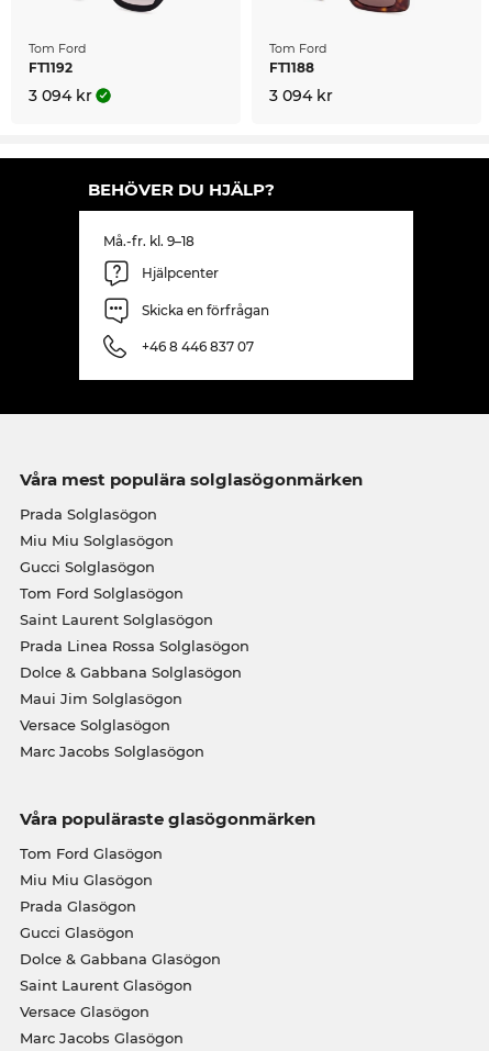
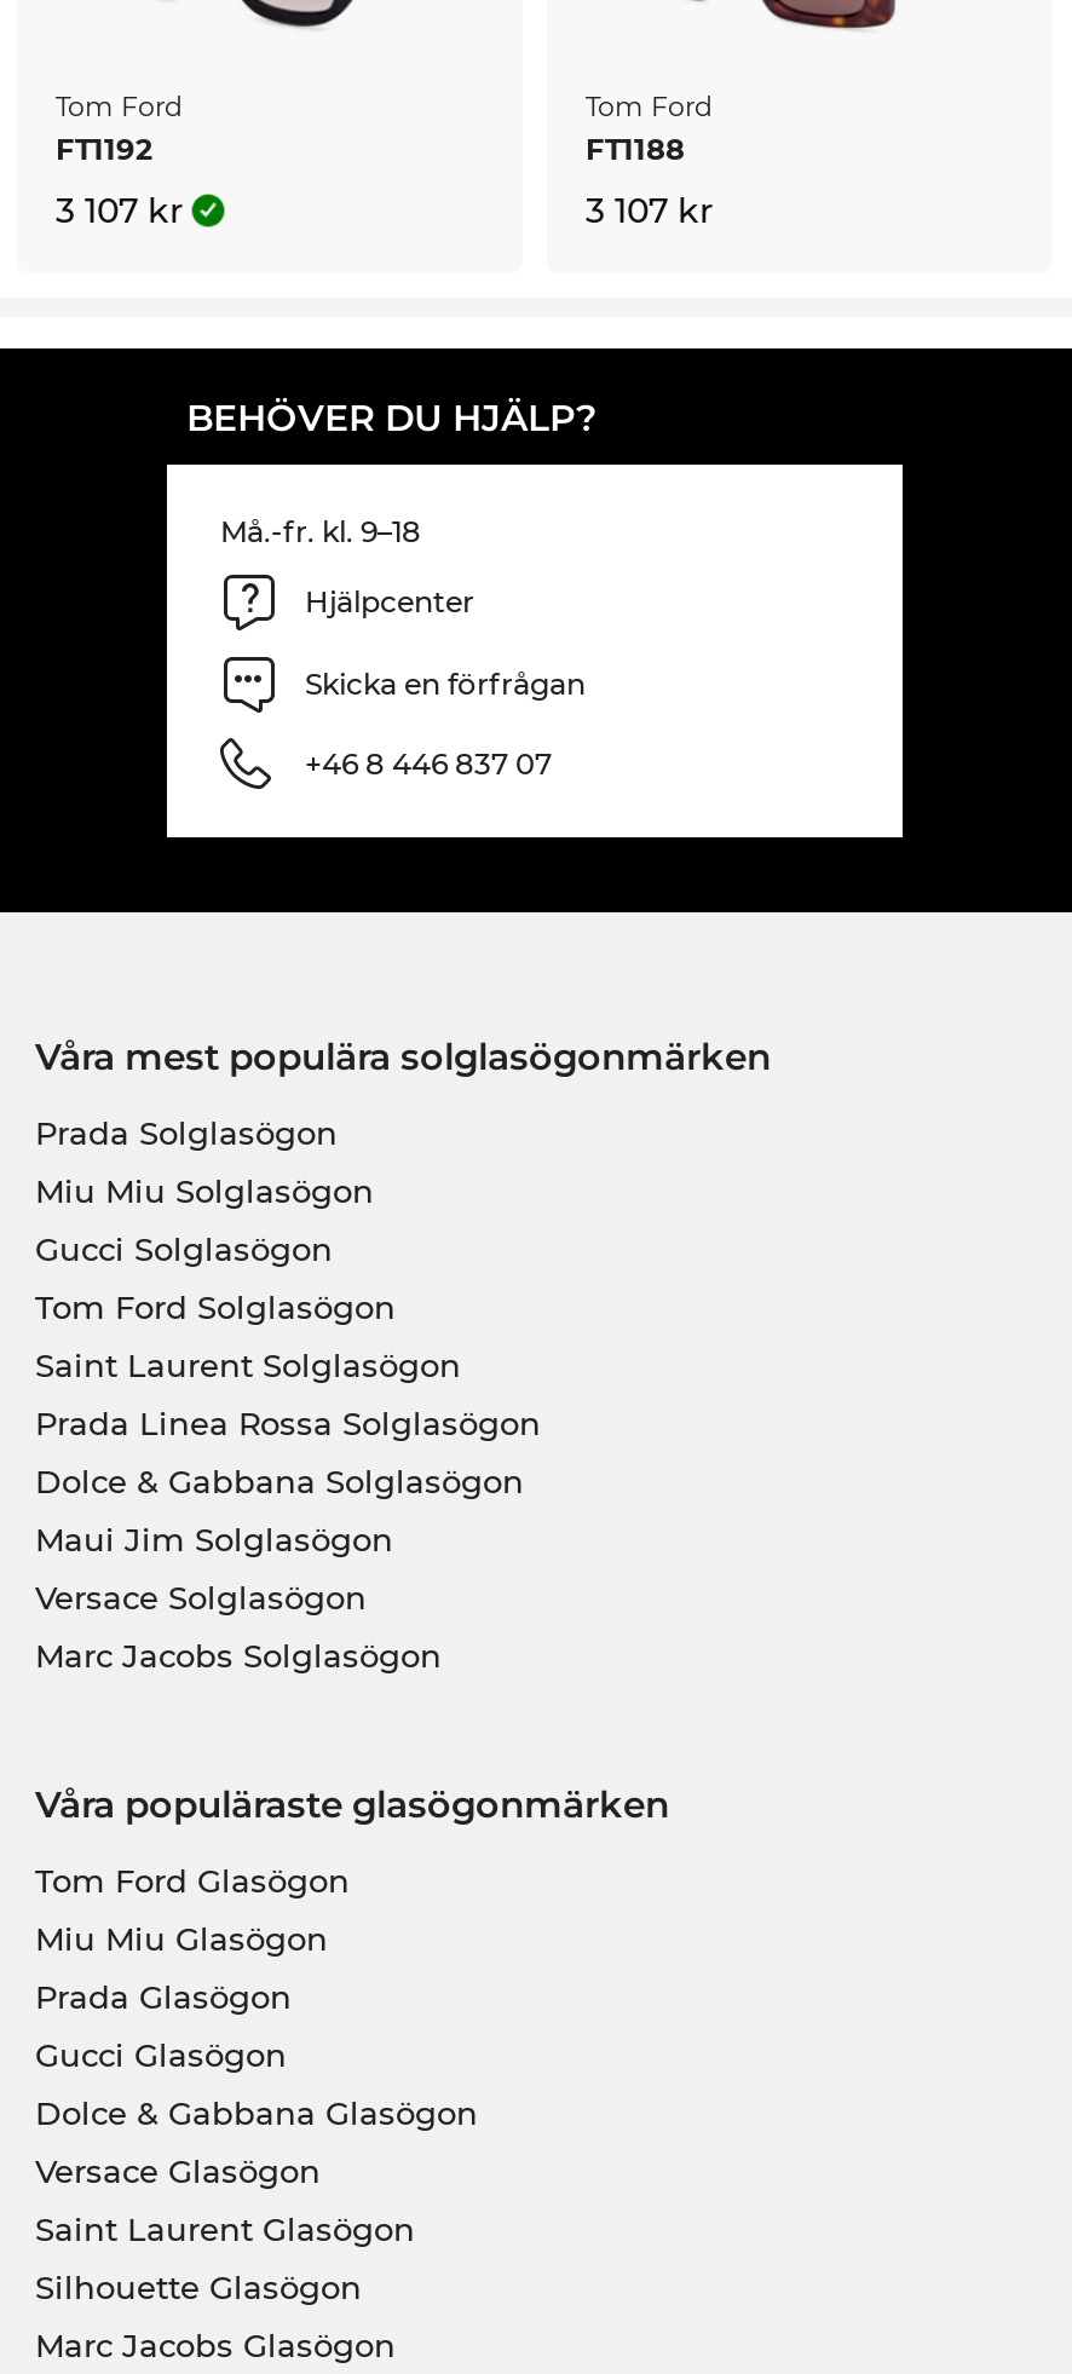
[29,85,92,105] 3 094 kr -> [56,188,184,232] 3 107 kr
[269,85,333,105] 3 094 kr -> [586,188,714,232] 3 107 kr
none -> [35,2267,362,2306] Silhouette Glasögon
moved [19,1002,149,1020] -> [35,2151,321,2190]: Versace Glasögon

